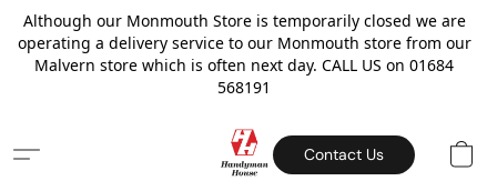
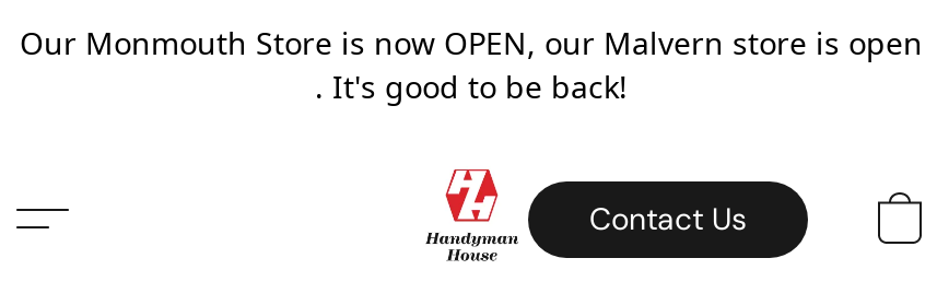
[17,10,471,98] Although our Monmouth Store is temporarily closed we are | operating a delivery service to our Monmouth store from our | Malvern store which is often next day. CALL US on 01684 | 568191 -> [20,22,923,107] Our Monmouth Store is now OPEN, our Malvern store is open | . It's good to be back!

